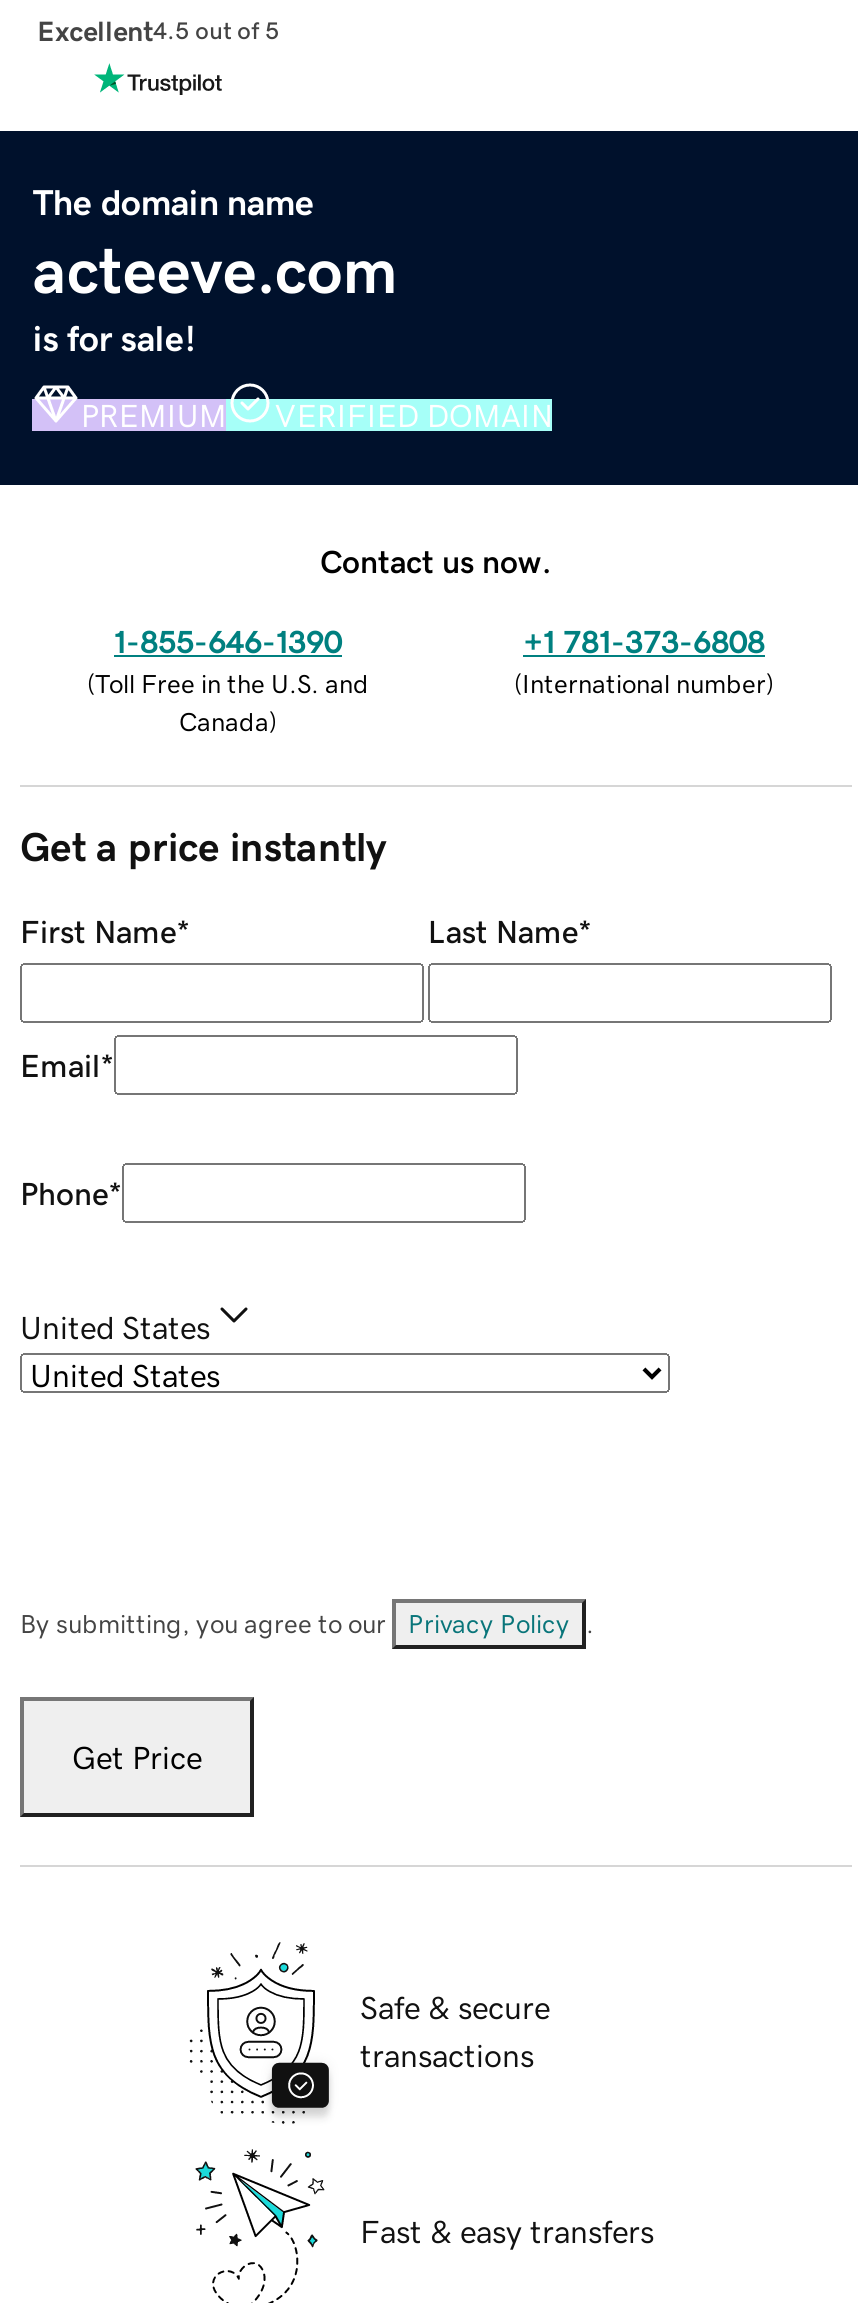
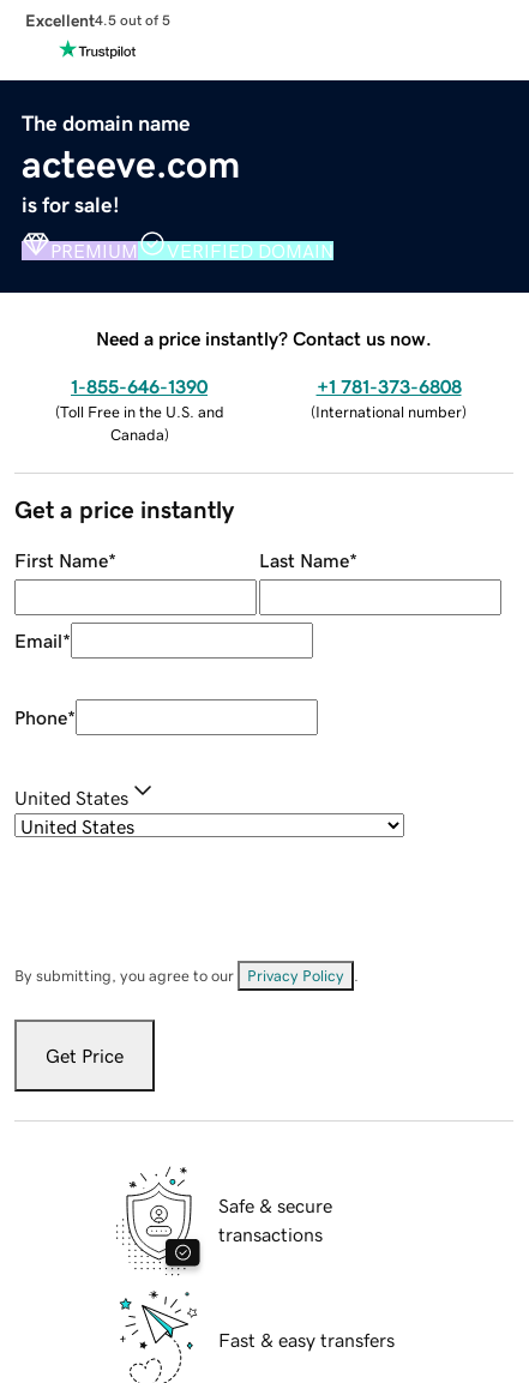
[320,544,552,576] Contact us now. -> [96,328,432,347] Need a price instantly? Contact us now.

